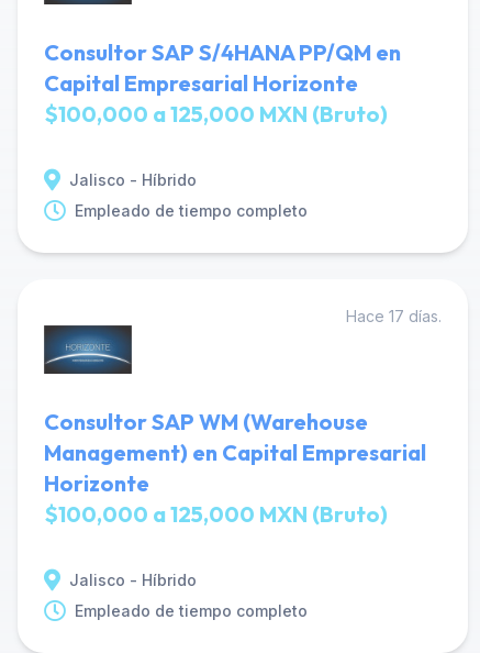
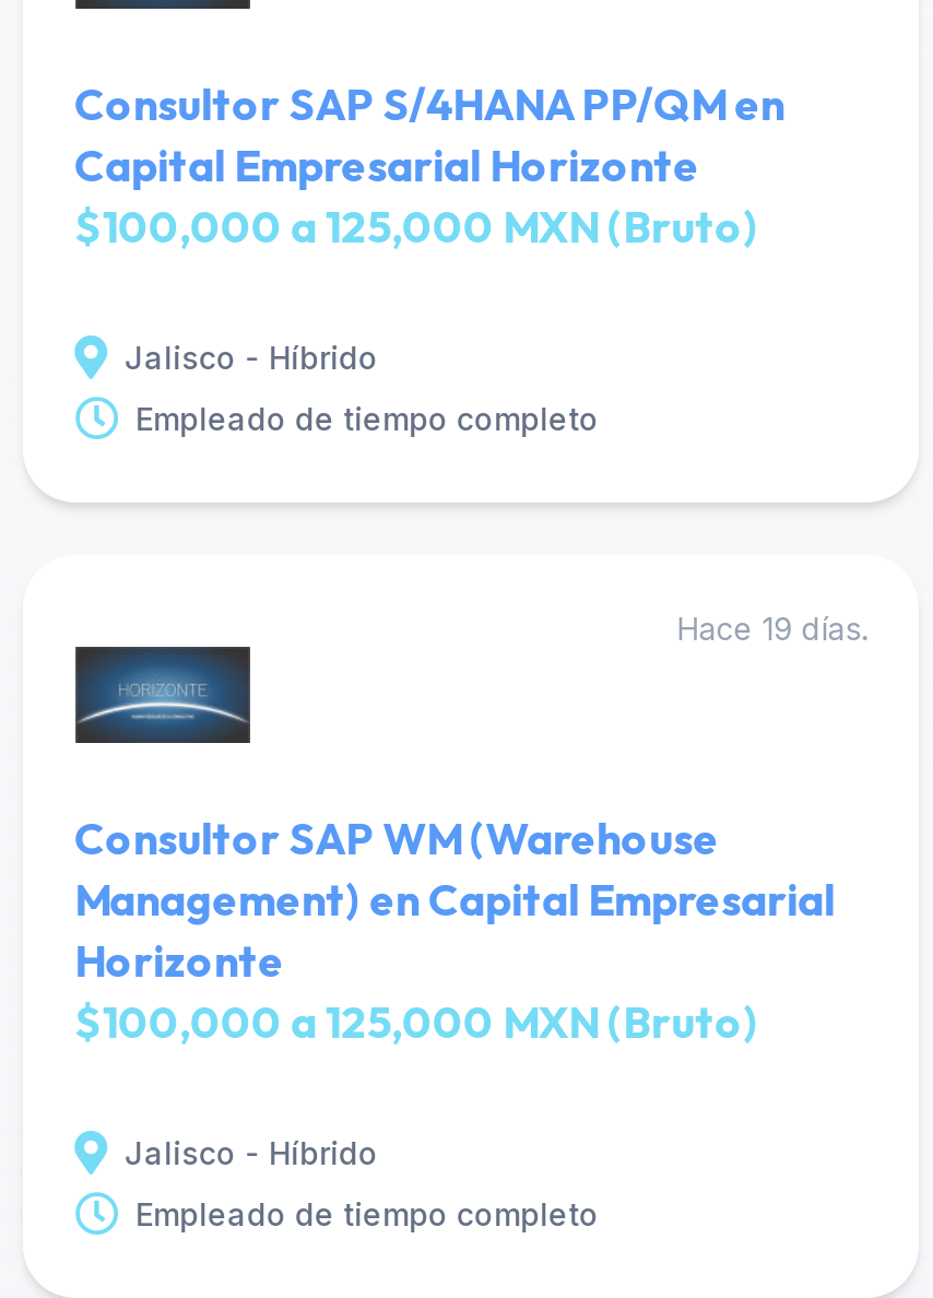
[346,307,442,325] Hace 17 días. -> [677,610,867,647] Hace 19 días.

